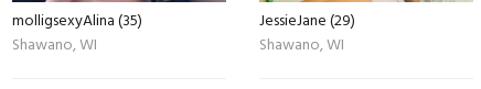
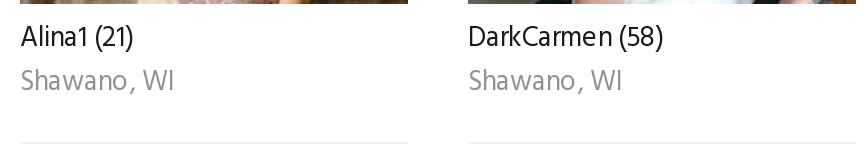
[12,9,142,34] molligsexyAlina (35) -> [20,16,134,62] Alina1 (21)
[259,9,355,34] JessieJane (29) -> [468,16,664,62] DarkCarmen (58)

